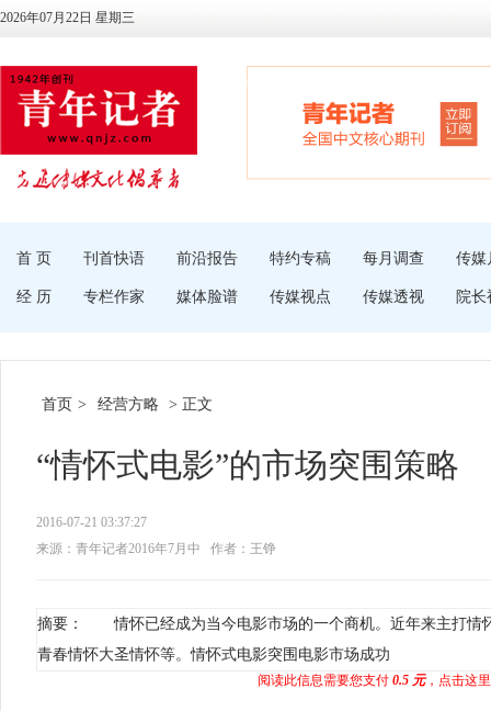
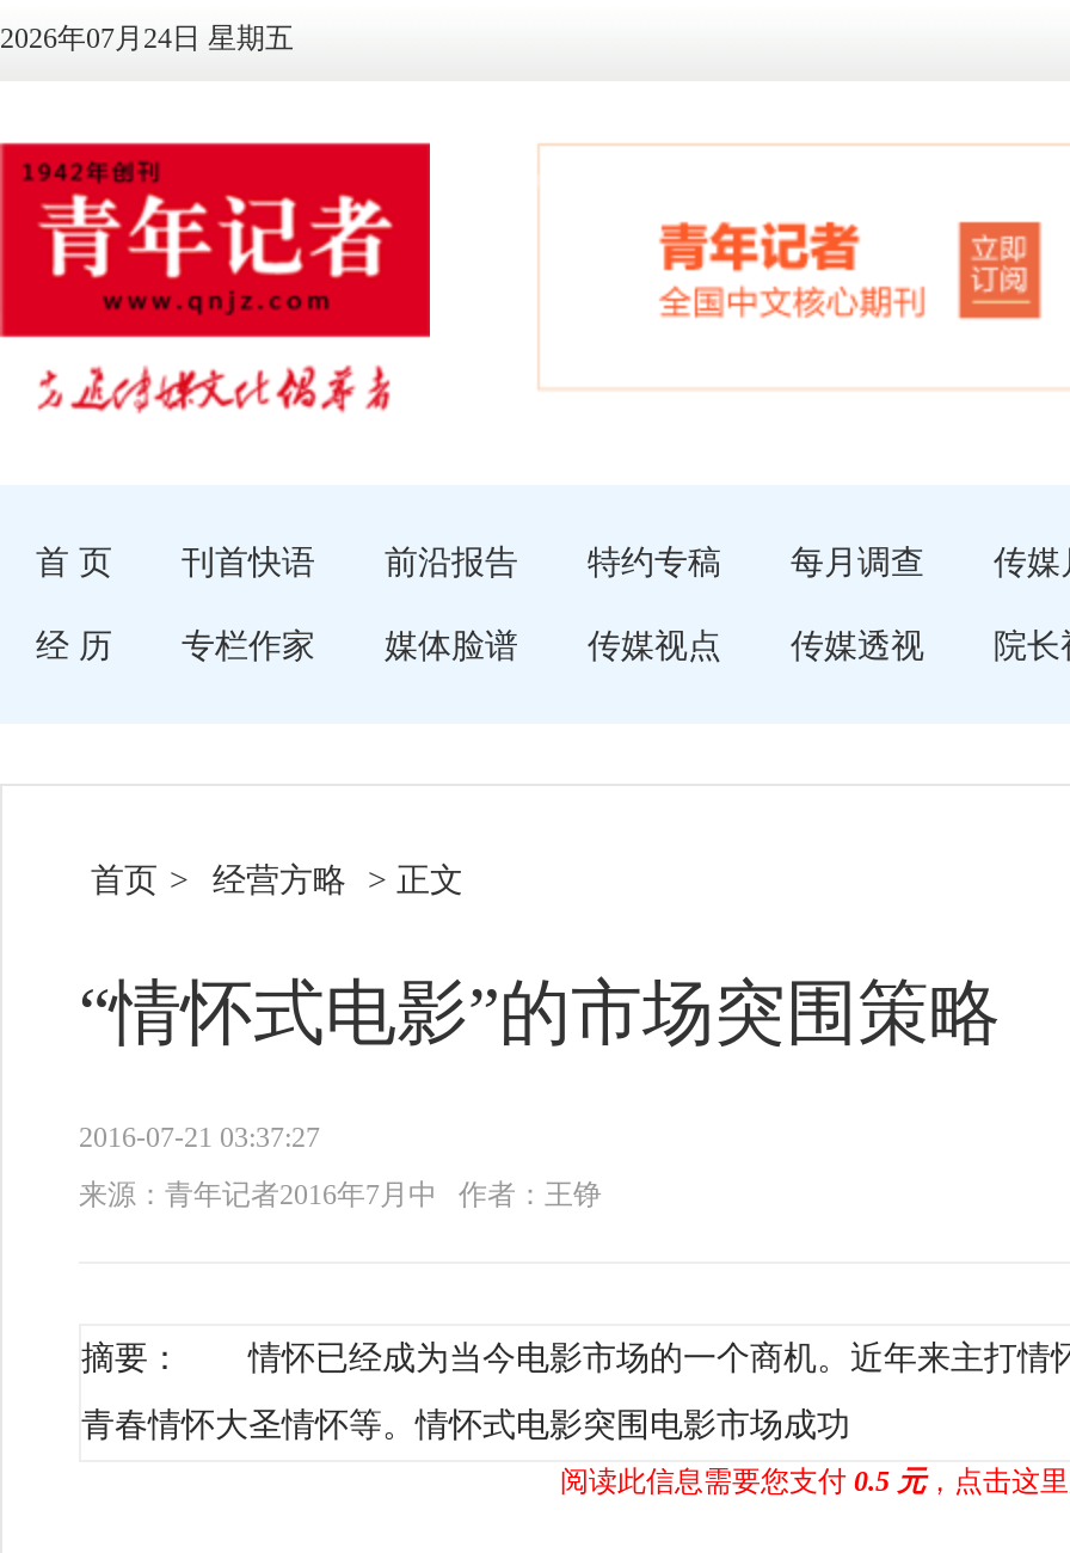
[0,10,135,25] 2026年07月22日 星期三 -> [0,22,294,55] 2026年07月24日 星期五

